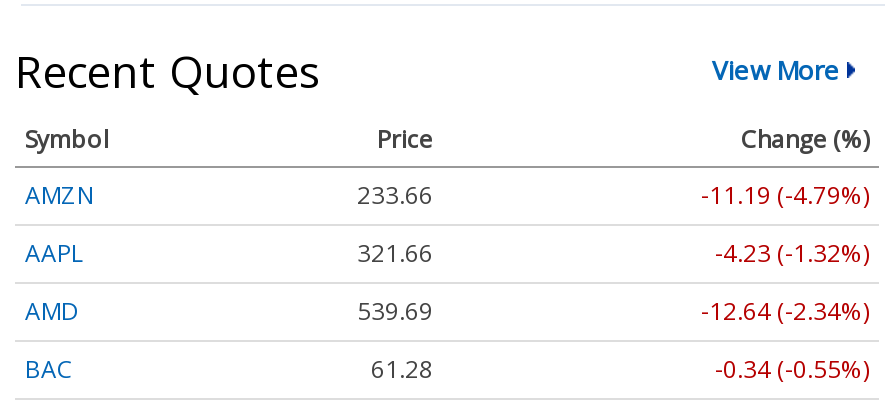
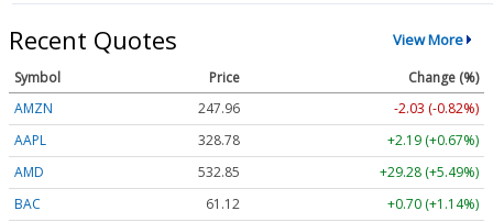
[357,179,433,213] 233.66 -> [198,99,240,118] 247.96
[701,179,869,213] -11.19 (-4.79%) -> [394,99,479,118] -2.03 (-0.82%)
[357,237,433,271] 321.66 -> [198,131,240,150] 328.78
[715,237,869,271] -4.23 (-1.32%) -> [387,131,479,150] +2.19 (+0.67%)
[357,295,433,329] 539.69 -> [198,163,240,182] 532.85
[701,295,869,329] -12.64 (-2.34%) -> [380,163,479,182] +29.28 (+5.49%)
[371,353,433,387] 61.28 -> [206,195,240,214] 61.12
[715,353,869,387] -0.34 (-0.55%) -> [387,195,479,214] +0.70 (+1.14%)

